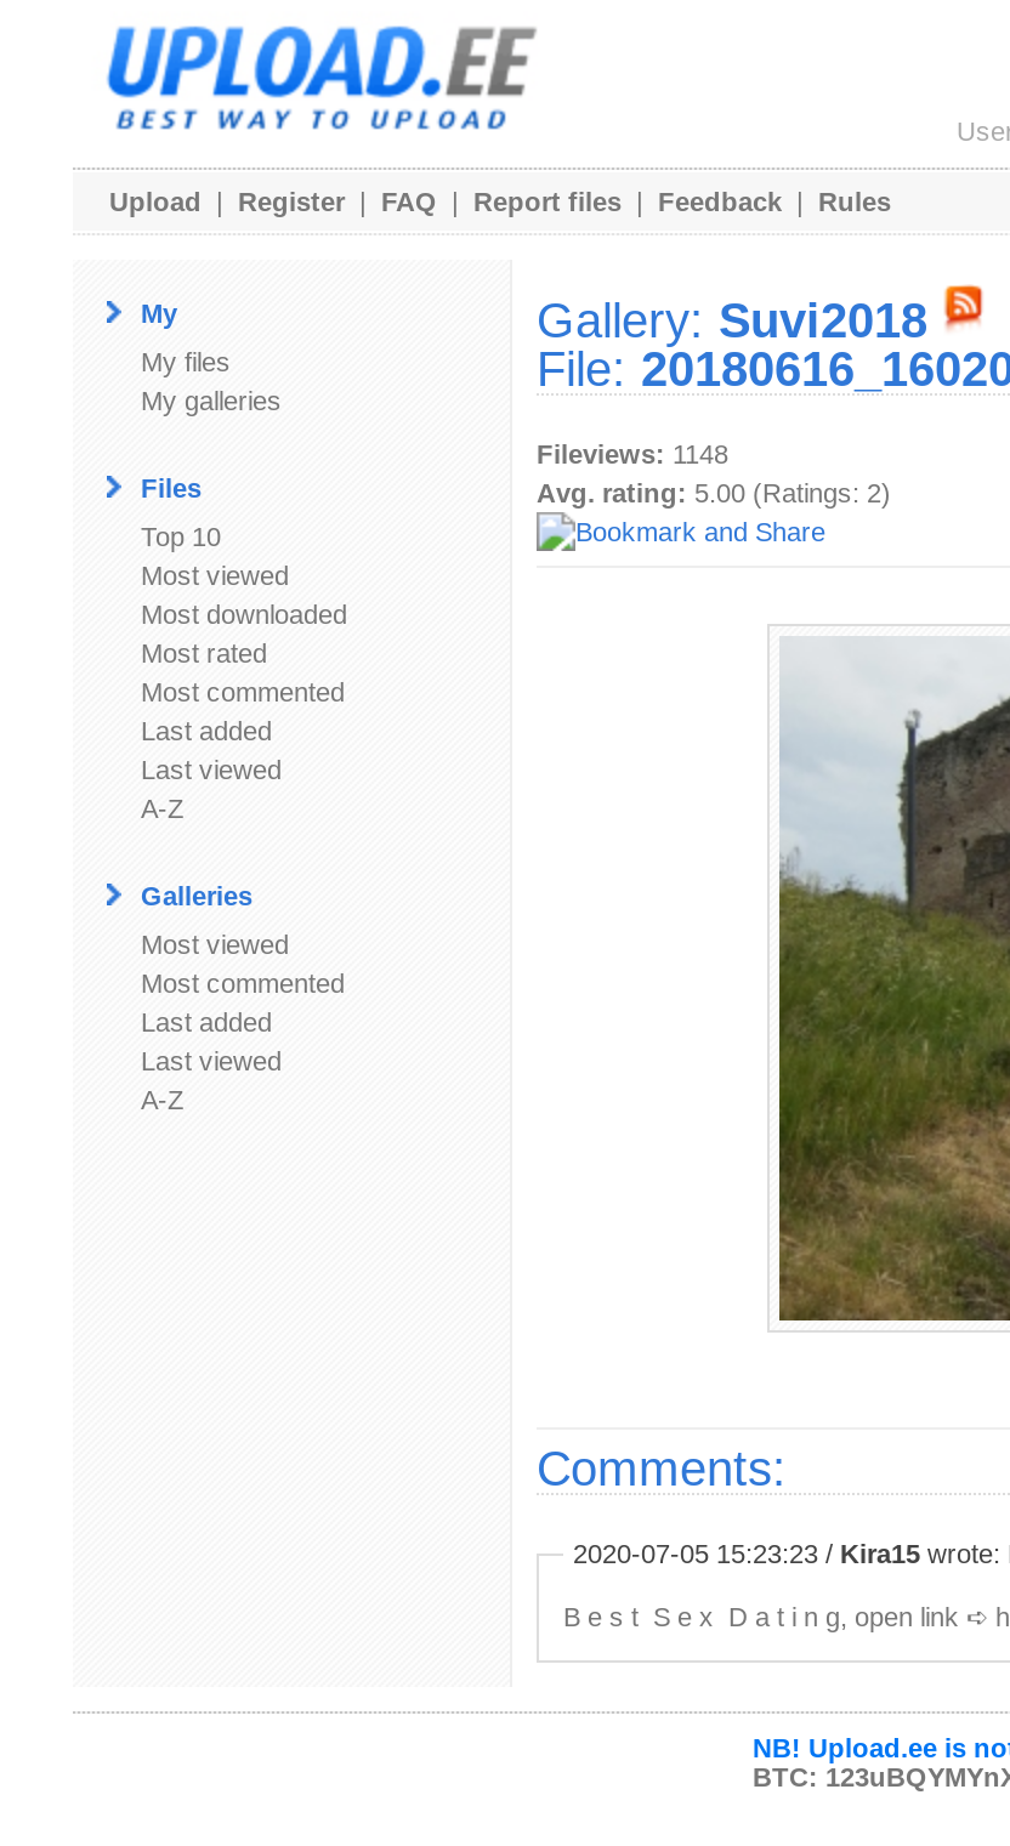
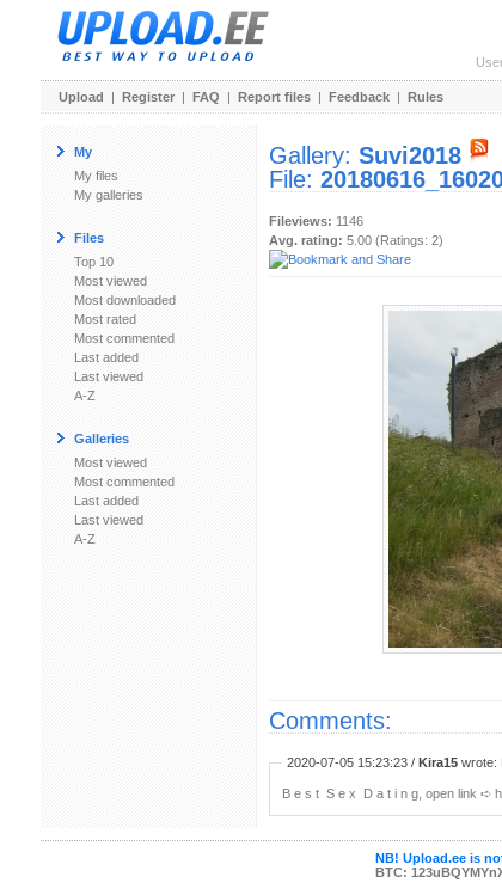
[537,439,728,468] Fileviews: 1148 -> [269,214,363,228] Fileviews: 1146

